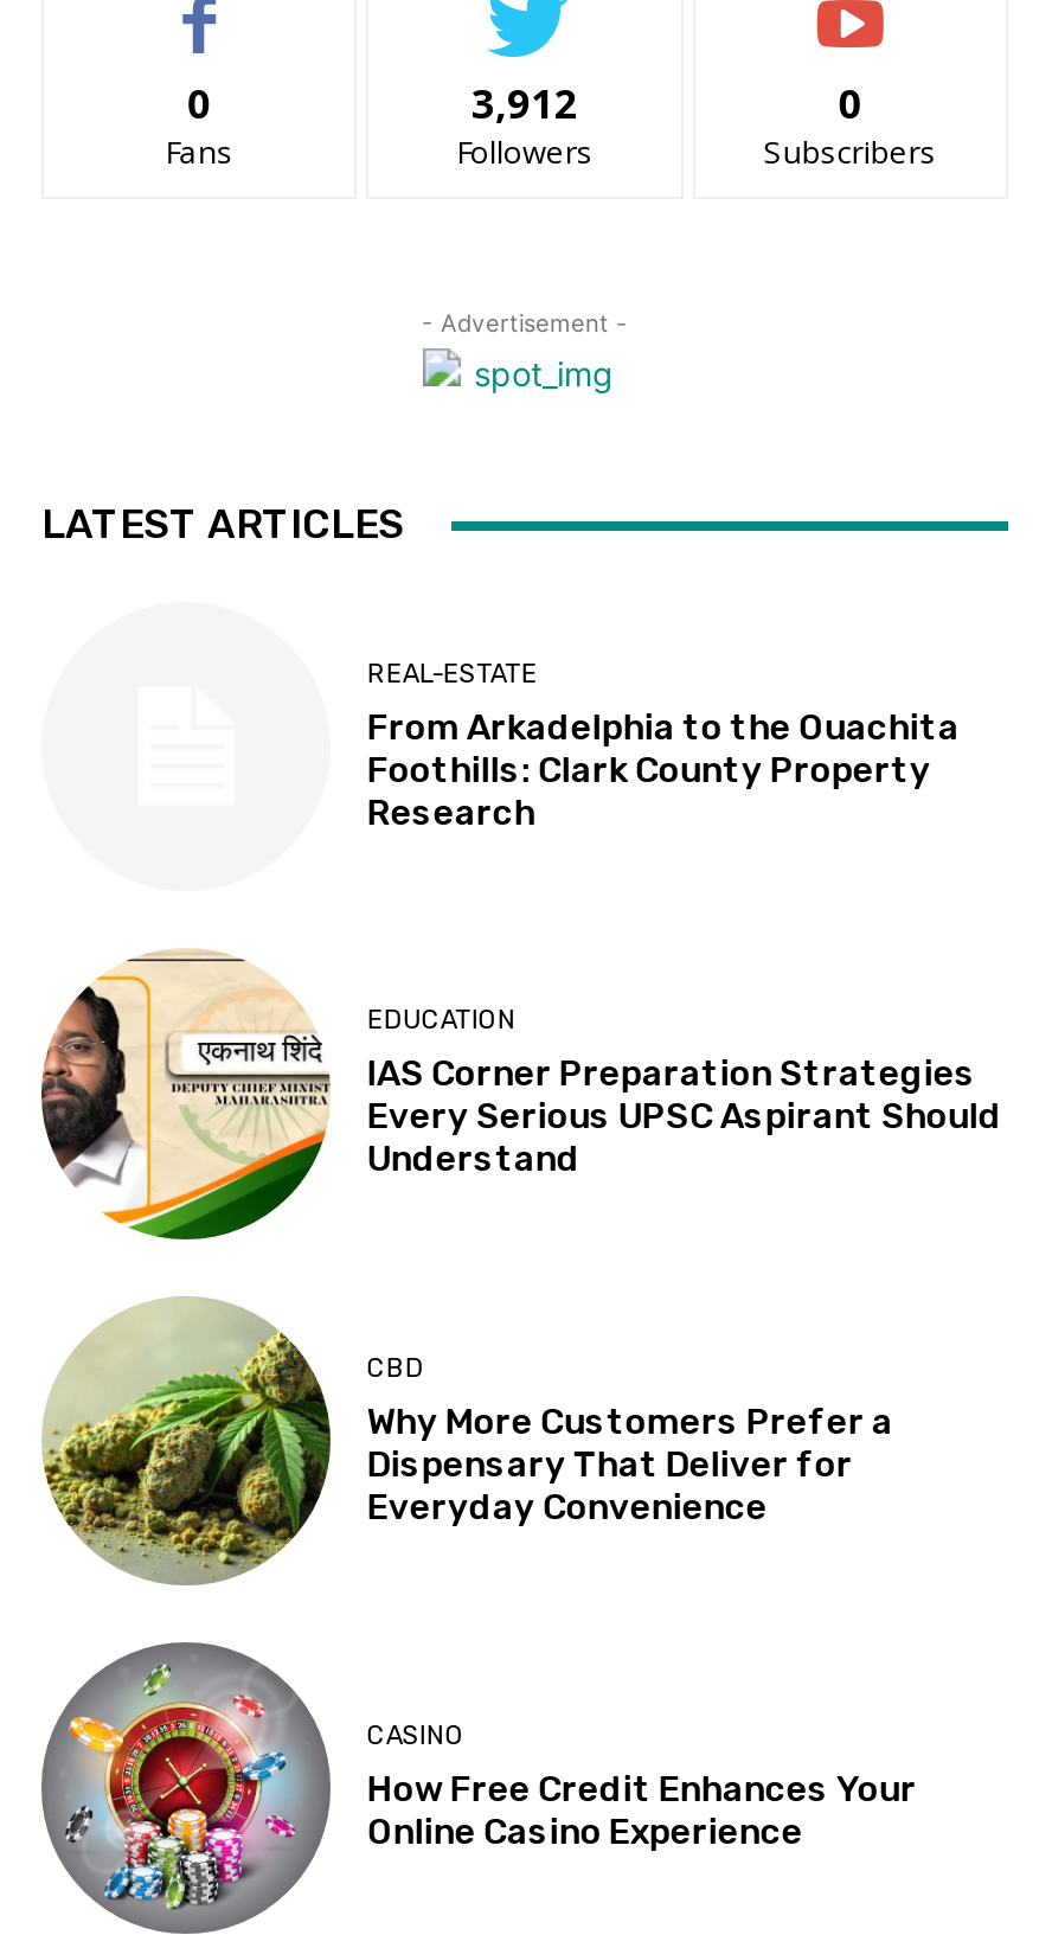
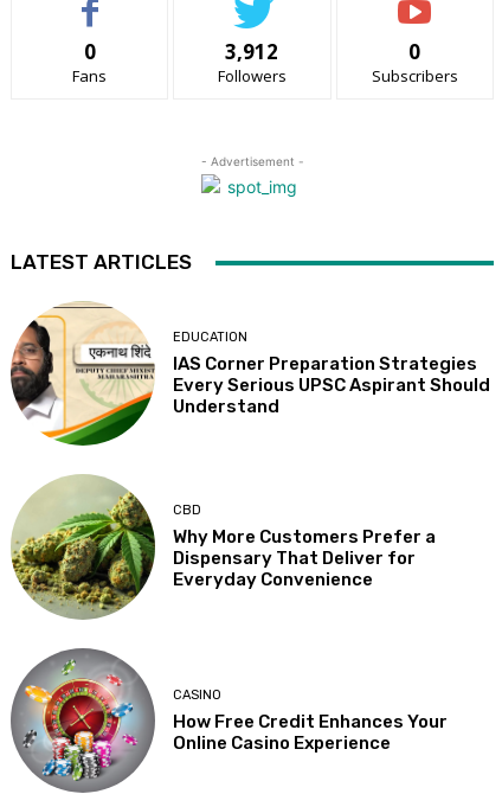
[367,658,959,834] REAL-ESTATE | From Arkadelphia to the Ouachita | Foothills: Clark County Property | Research -> none

